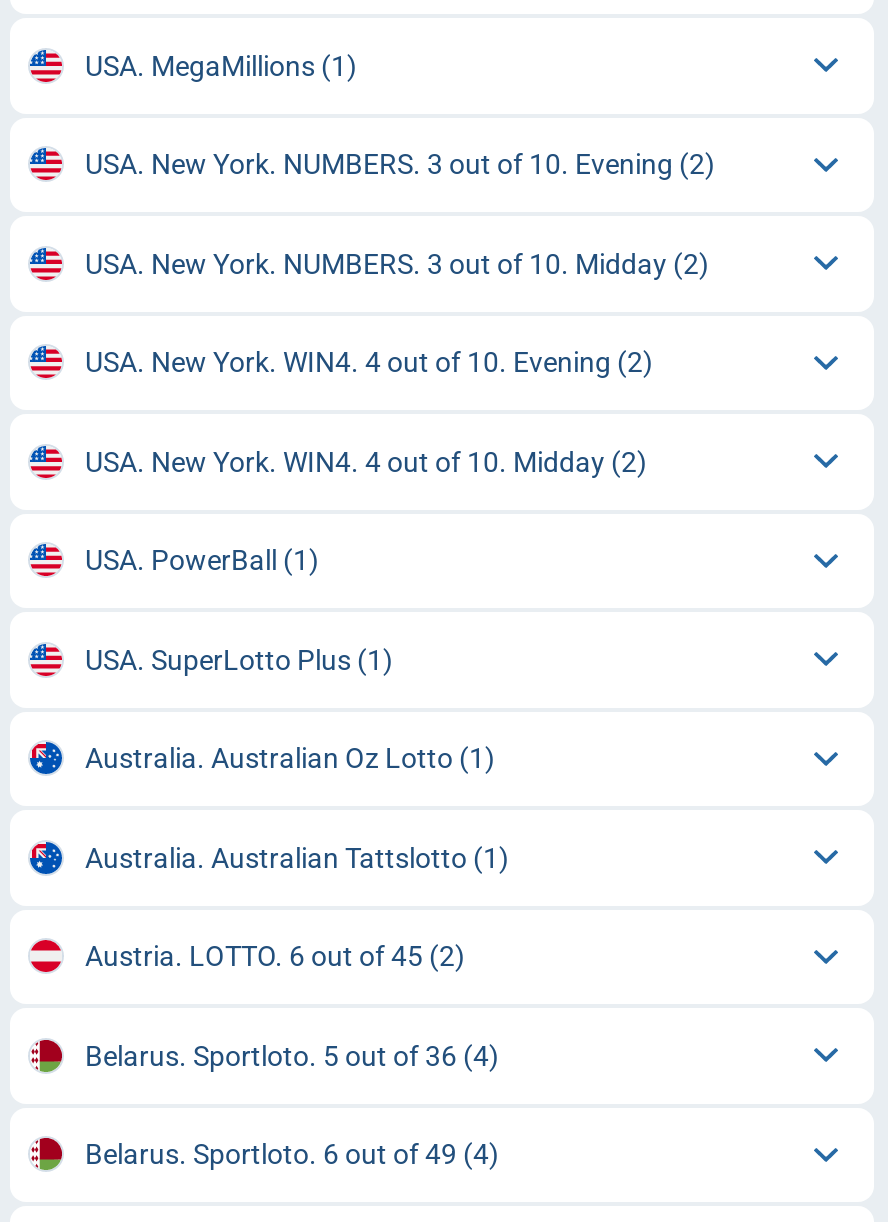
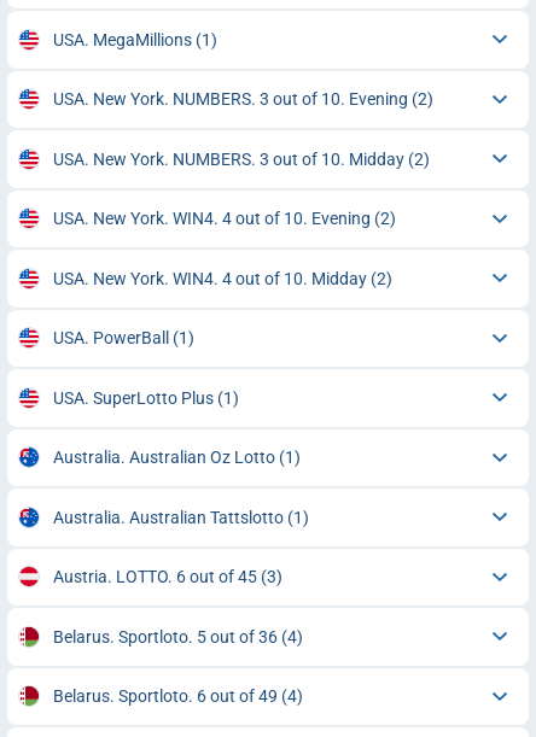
[85,940,465,972] Austria. LOTTO. 6 out of 45 (2) -> [53,567,282,586] Austria. LOTTO. 6 out of 45 (3)

